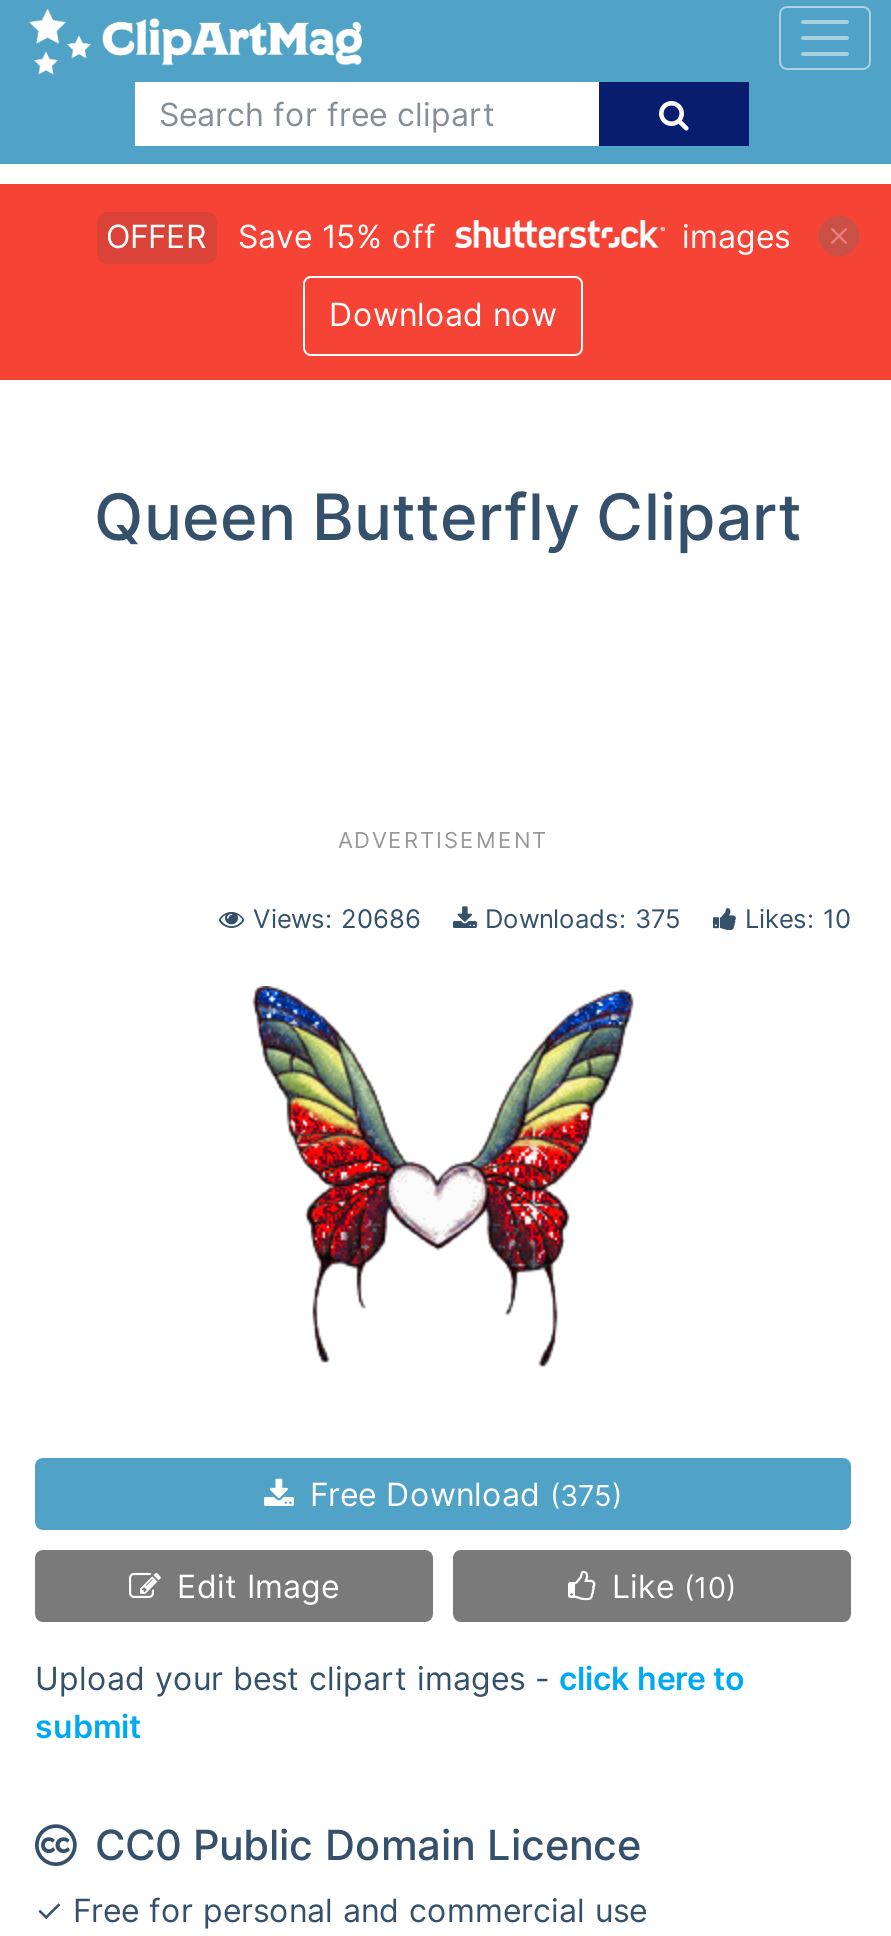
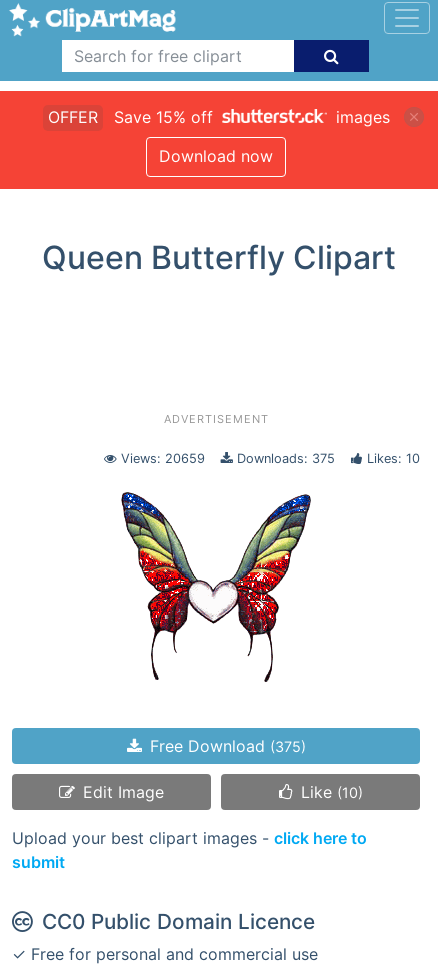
[245,904,851,934] Views: 20686 Downloads: 375 Likes: 10 -> [117,451,420,466] Views: 20659 Downloads: 375 Likes: 10

